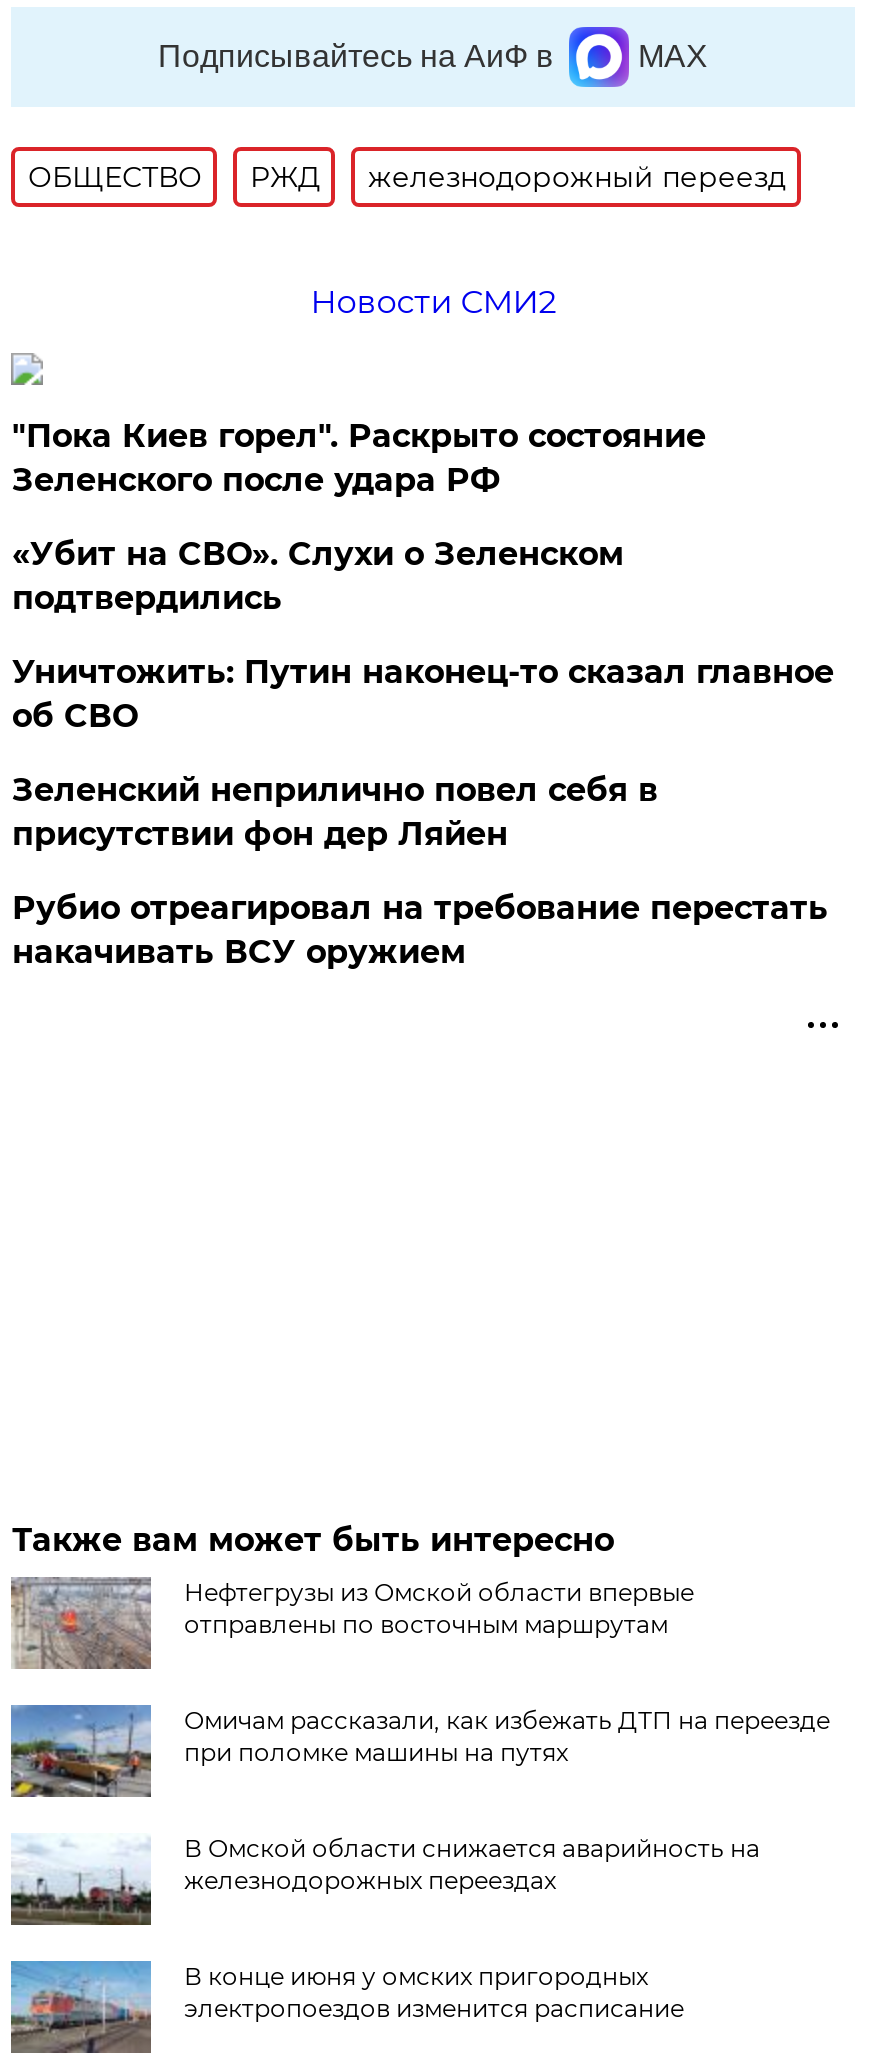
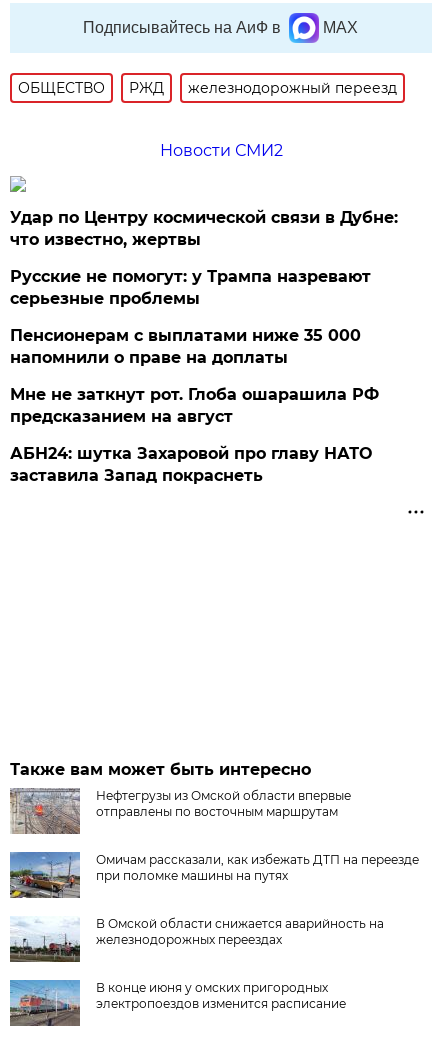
[12,417,706,499] "Пока Киев горел". Раскрыто состояние | Зеленского после удара РФ -> [10,208,398,249] Удар по Центру космической связи в Дубне: | что известно, жертвы
[12,535,624,617] «Убит на СВО». Слухи о Зеленском | подтвердились -> [10,267,371,308] Русские не помогут: у Трампа назревают | серьезные проблемы
[12,653,834,735] Уничтожить: Путин наконец-то сказал главное | об СВО -> [10,326,361,367] Пенсионерам с выплатами ниже 35 000 | напомнили о праве на доплаты
[12,771,658,853] Зеленский неприлично повел cебя в | присутствии фон дер Ляйен -> [10,385,379,426] Мне не заткнут рот. Глоба ошарашила РФ | предсказанием на август
[12,889,828,971] Рубио отреагировал на требование перестать | накачивать ВСУ оружием -> [10,444,372,485] АБН24: шутка Захаровой про главу НАТО | заставила Запад покраснеть

